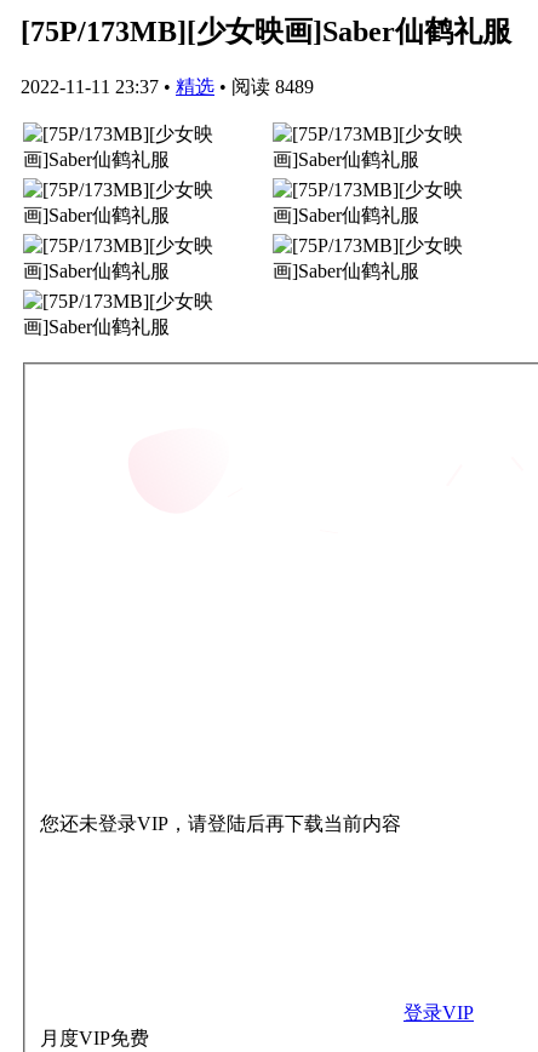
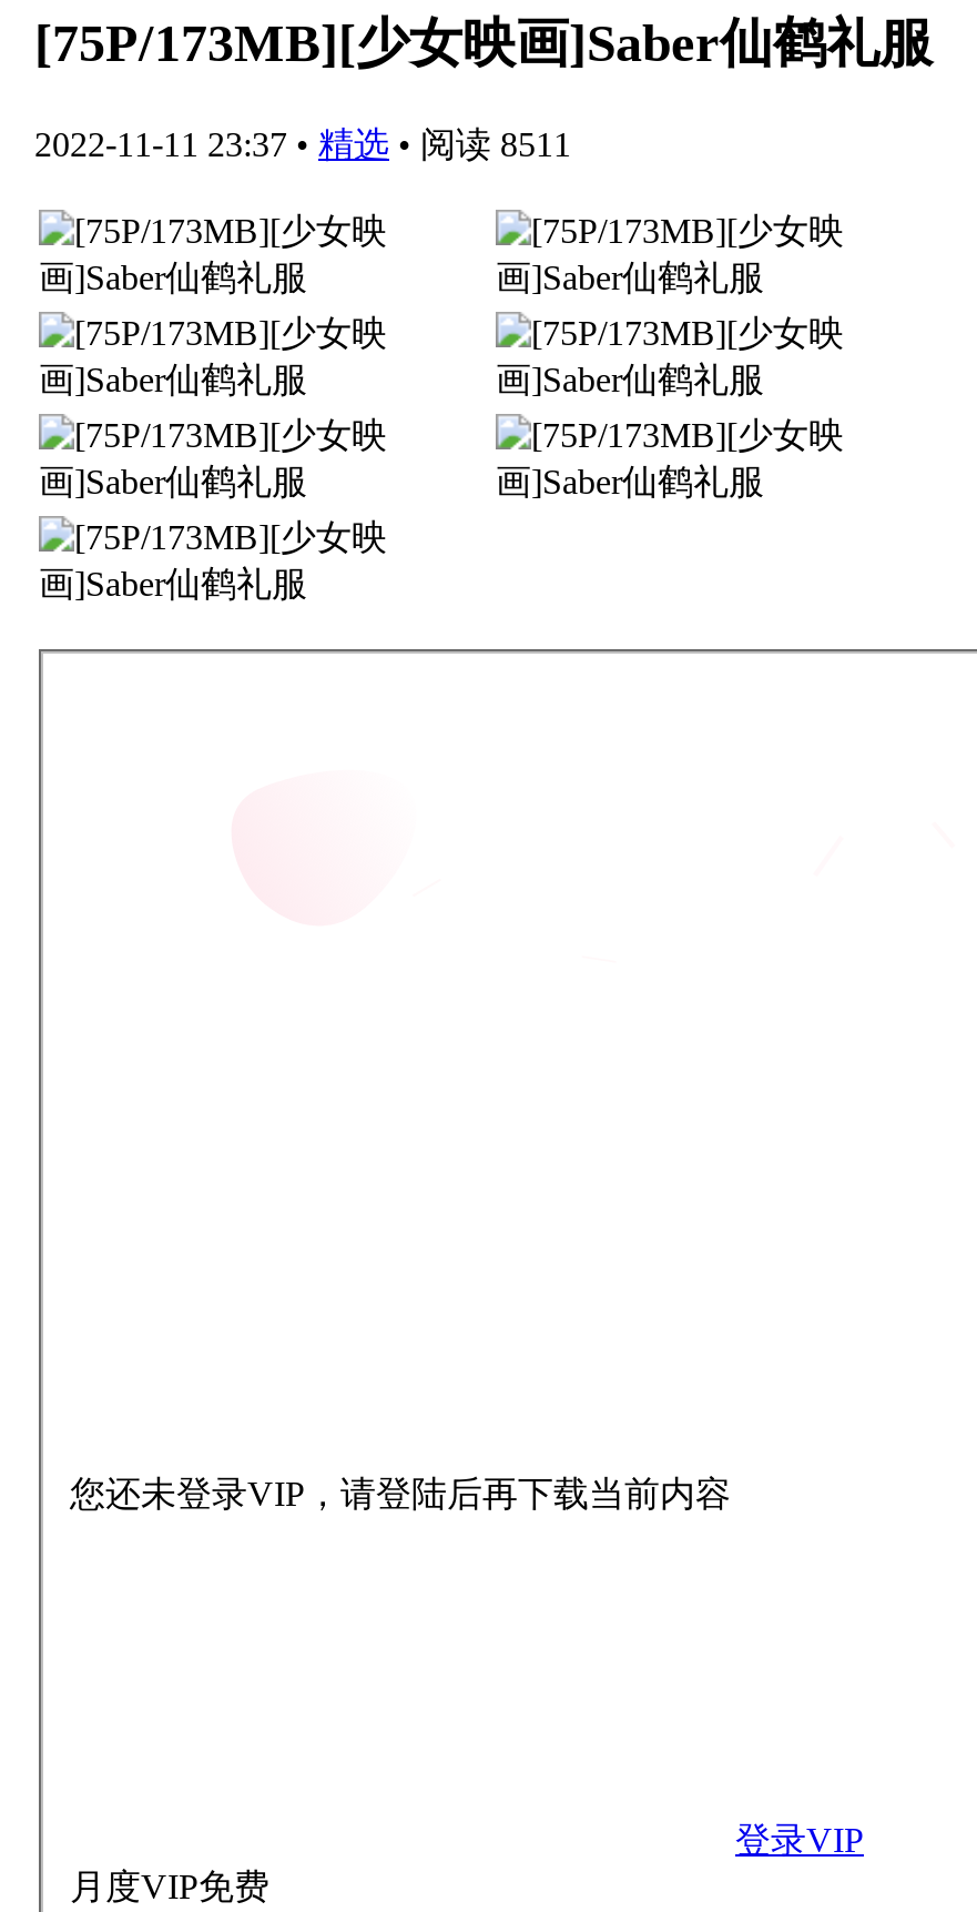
[21,76,314,97] 2022-11-11 23:37 • 精选 • 阅读 8489 -> [34,125,571,163] 2022-11-11 23:37 • 精选 • 阅读 8511

